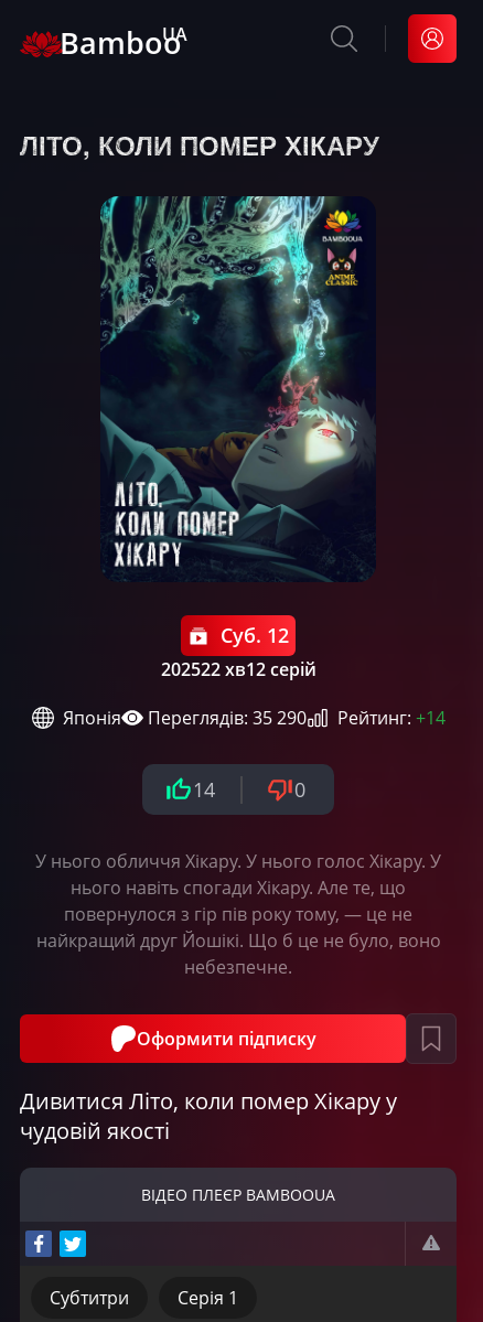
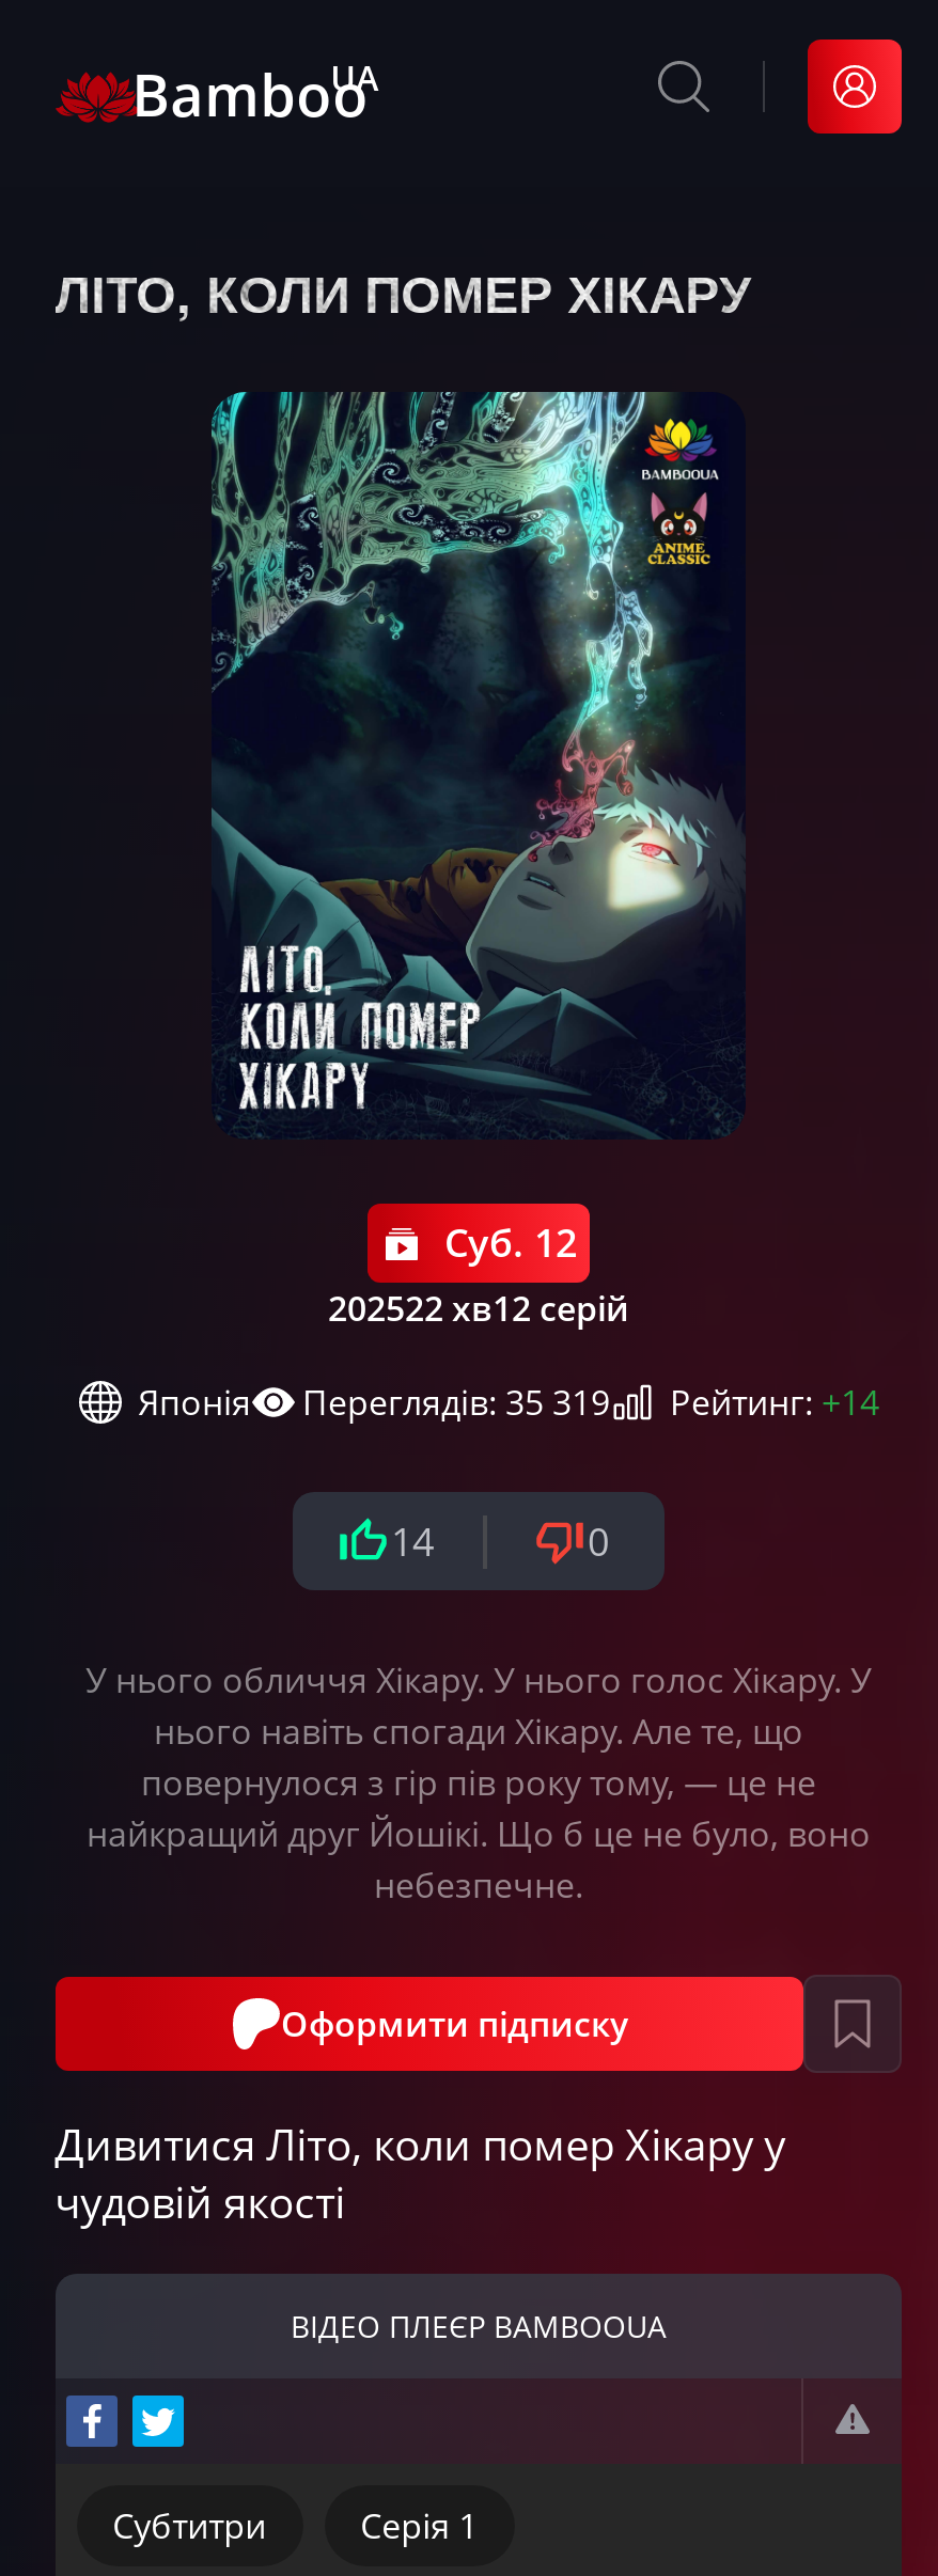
[62,706,445,730] Японія Переглядів: 35 290 Рейтинг: +14 -> [138,1379,879,1426] Японія Переглядів: 35 319 Рейтинг: +14

